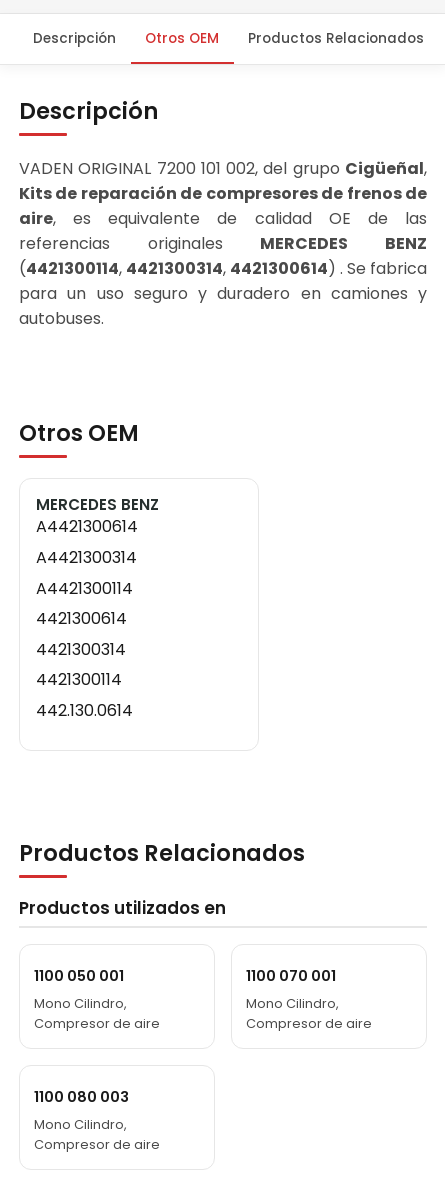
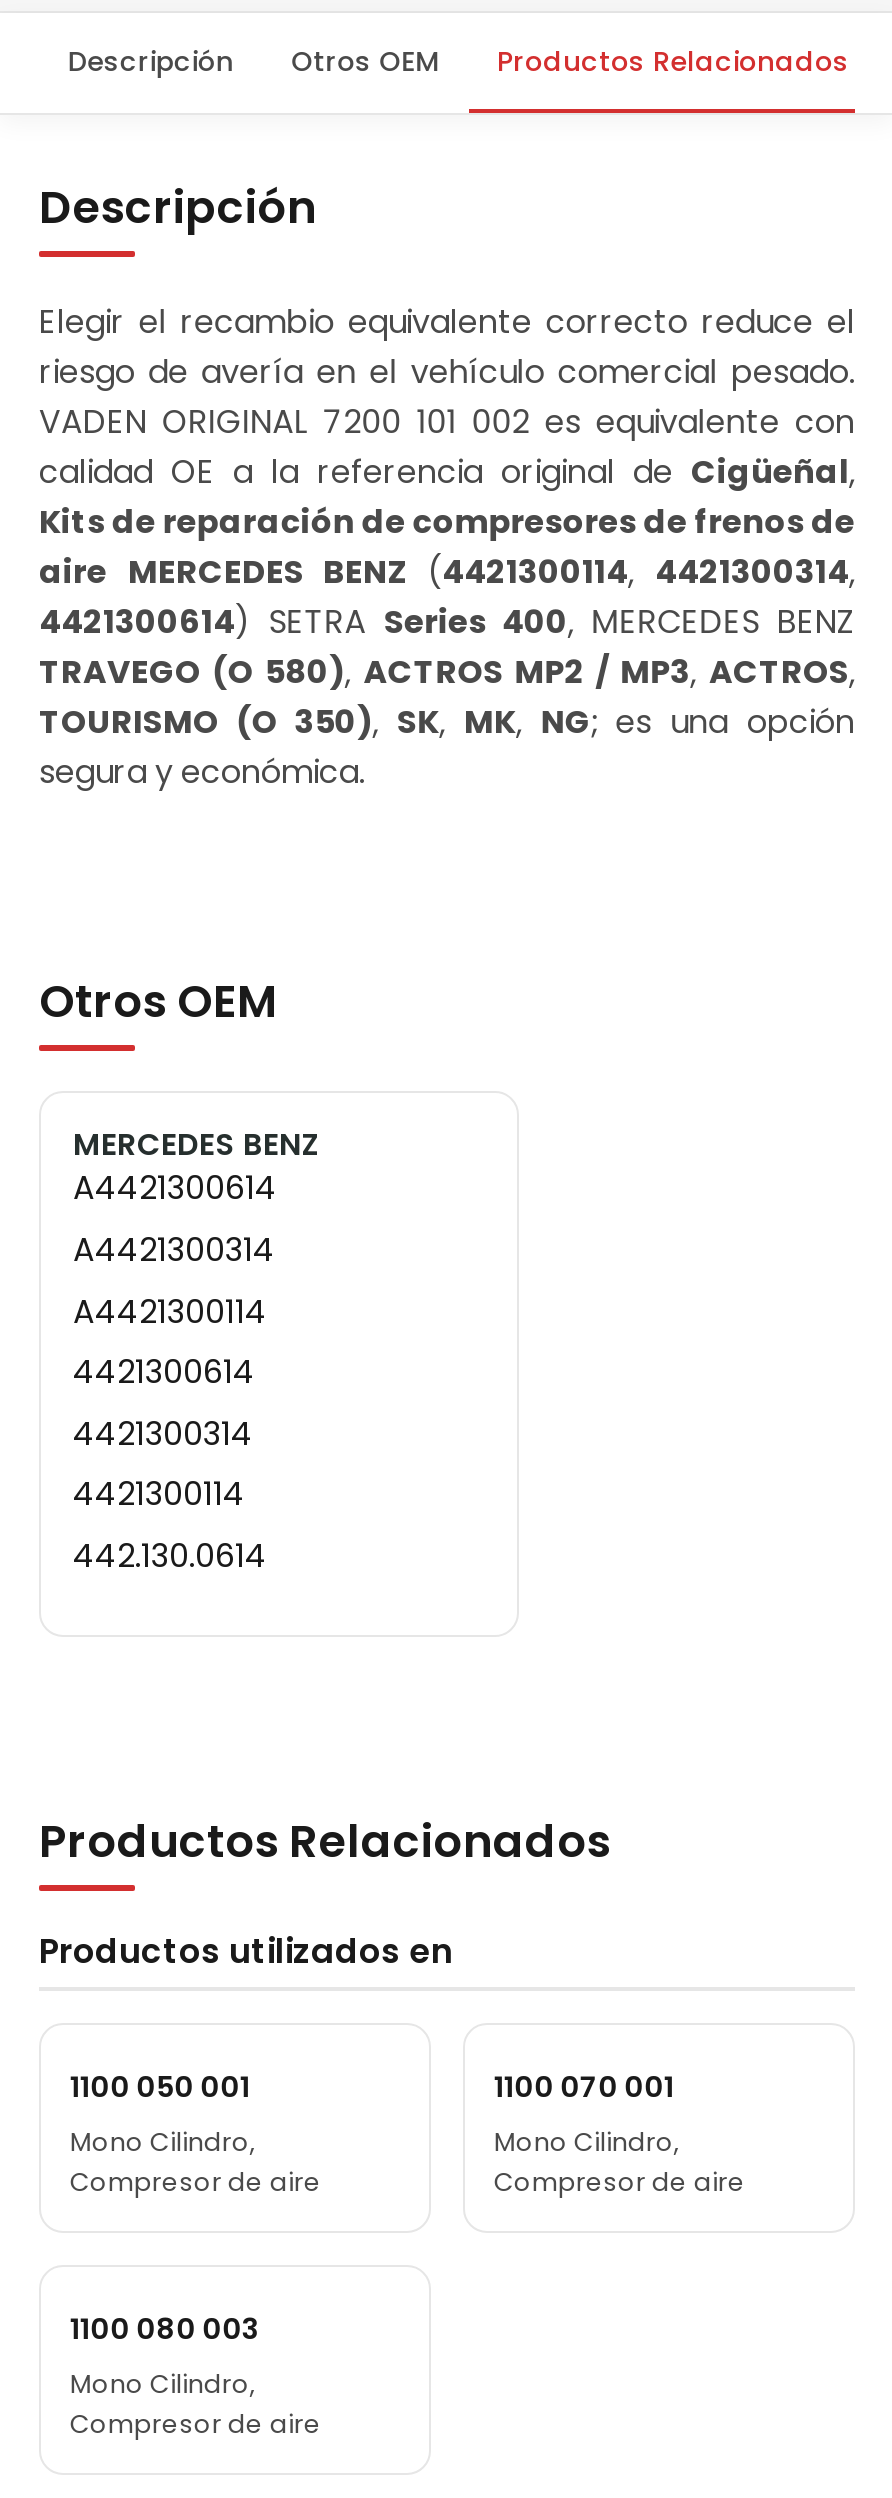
[19,157,427,180] VADEN ORIGINAL 7200 101 002, del grupo Cigüeñal, -> [39,300,855,496] Elegir el recambio equivalente correcto reduce el | riesgo de avería en el vehículo comercial pesado. | VADEN ORIGINAL 7200 101 002 es equivalente con | calidad OE a la referencia original de Cigüeñal,
[19,207,427,330] aire, es equivalente de calidad OE de las | referencias originales MERCEDES BENZ | (4421300114, 4421300314, 4421300614) . Se fabrica | para un uso seguro y duradero en camiones y | autobuses. -> [39,550,855,796] aire MERCEDES BENZ (4421300114, 4421300314, | 4421300614) SETRA Series 400, MERCEDES BENZ | TRAVEGO (O 580), ACTROS MP2 / MP3, ACTROS, | TOURISMO (O 350), SK, MK, NG; es una opción | segura y económica.

